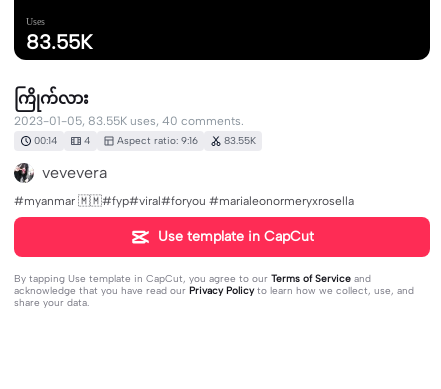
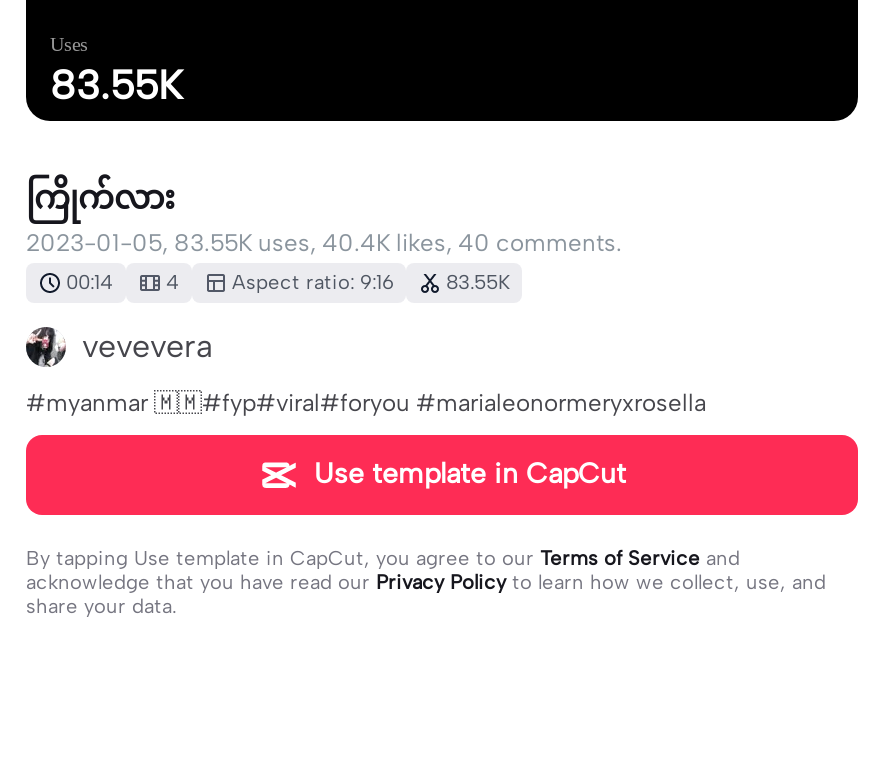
[14,114,244,128] 2023-01-05, 83.55K uses, 40 comments. -> [26,229,622,257] 2023-01-05, 83.55K uses, 40.4K likes, 40 comments.

